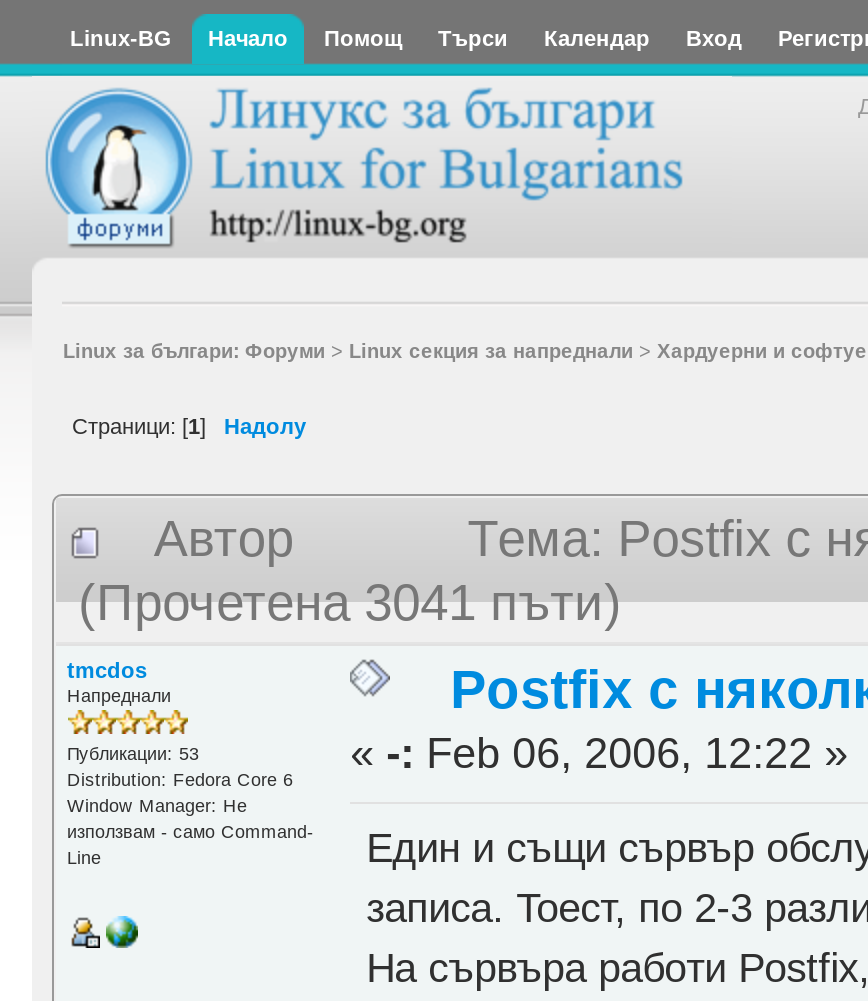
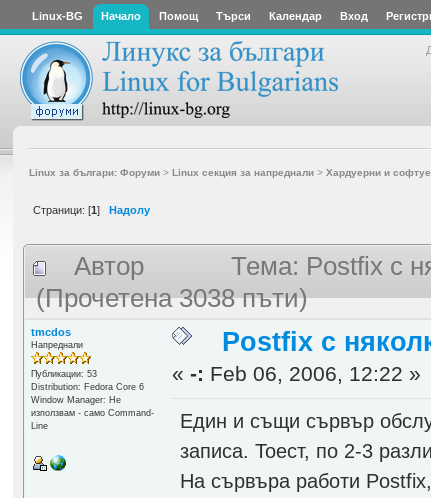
[64,574,622,630] (Прочетена 3041 пъти) -> [29,284,308,312] (Прочетена 3038 пъти)

